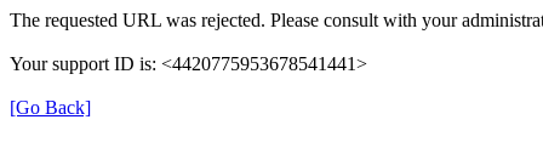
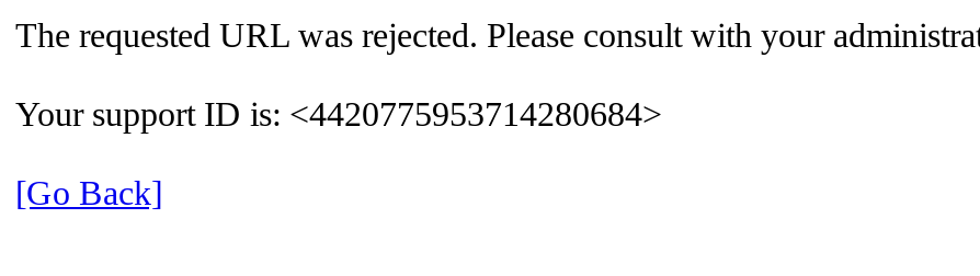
[10,53,367,74] Your support ID is: <4420775953678541441> -> [15,95,662,133] Your support ID is: <4420775953714280684>

